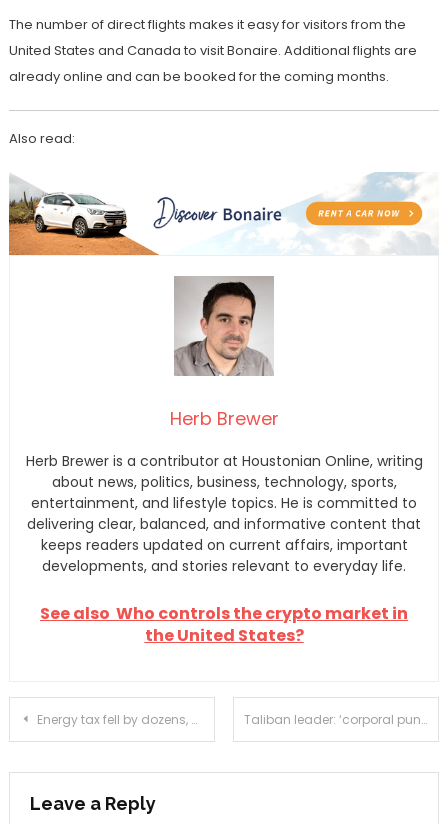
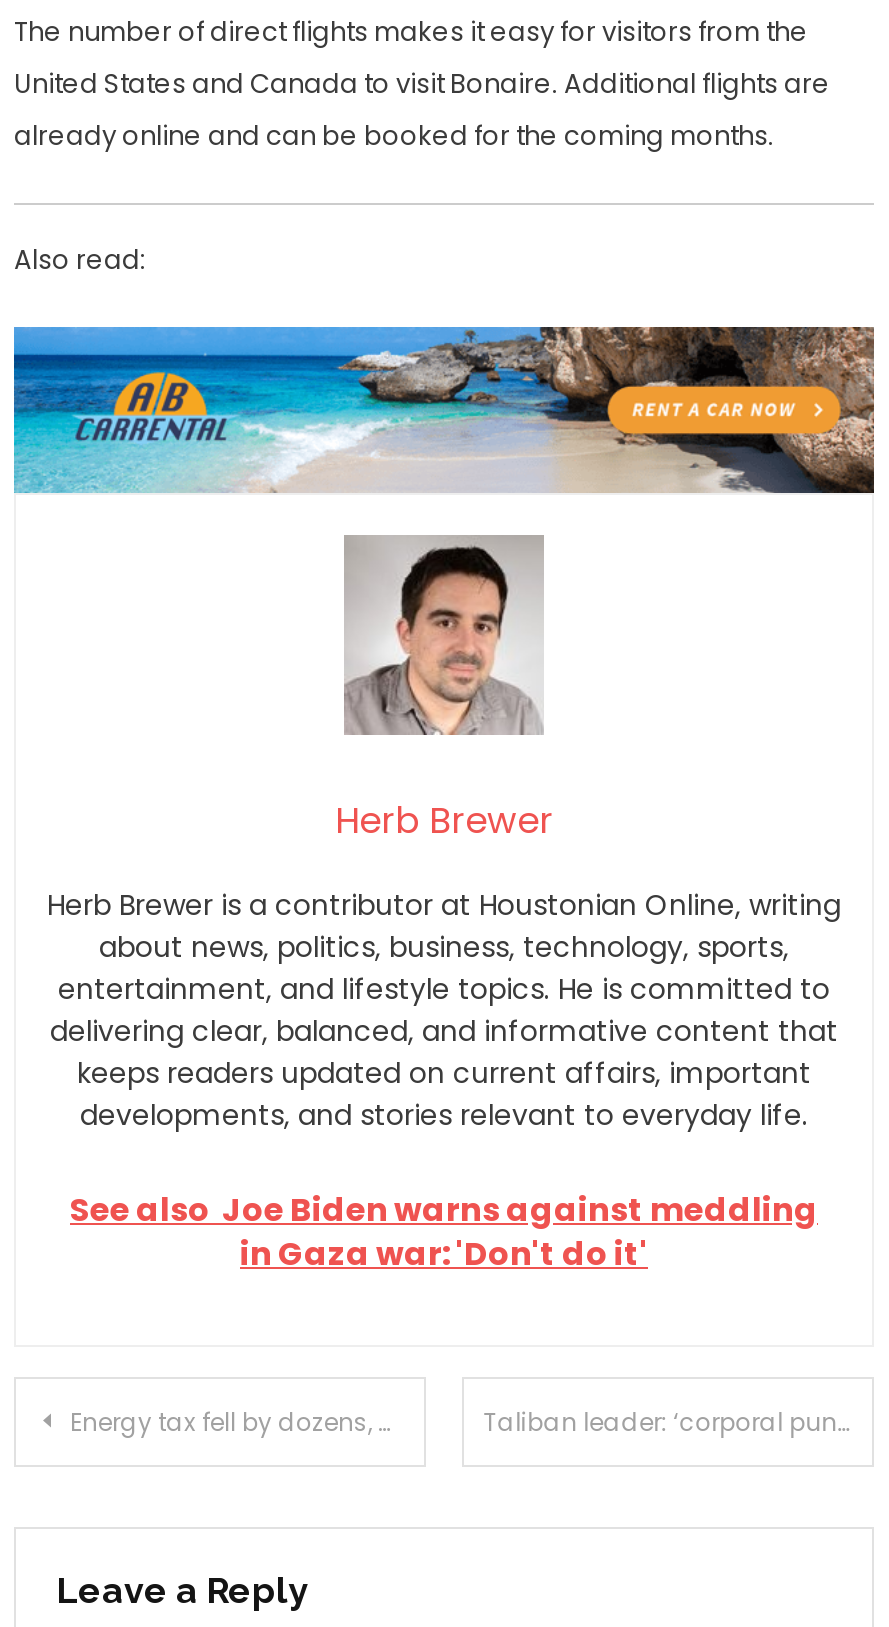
[8,172,439,256] [image] -> [12,325,876,495] [image]
[40,602,408,647] See also Who controls the crypto market in | the United States? -> [70,1187,818,1277] See also Joe Biden warns against meddling | in Gaza war: 'Don't do it'

